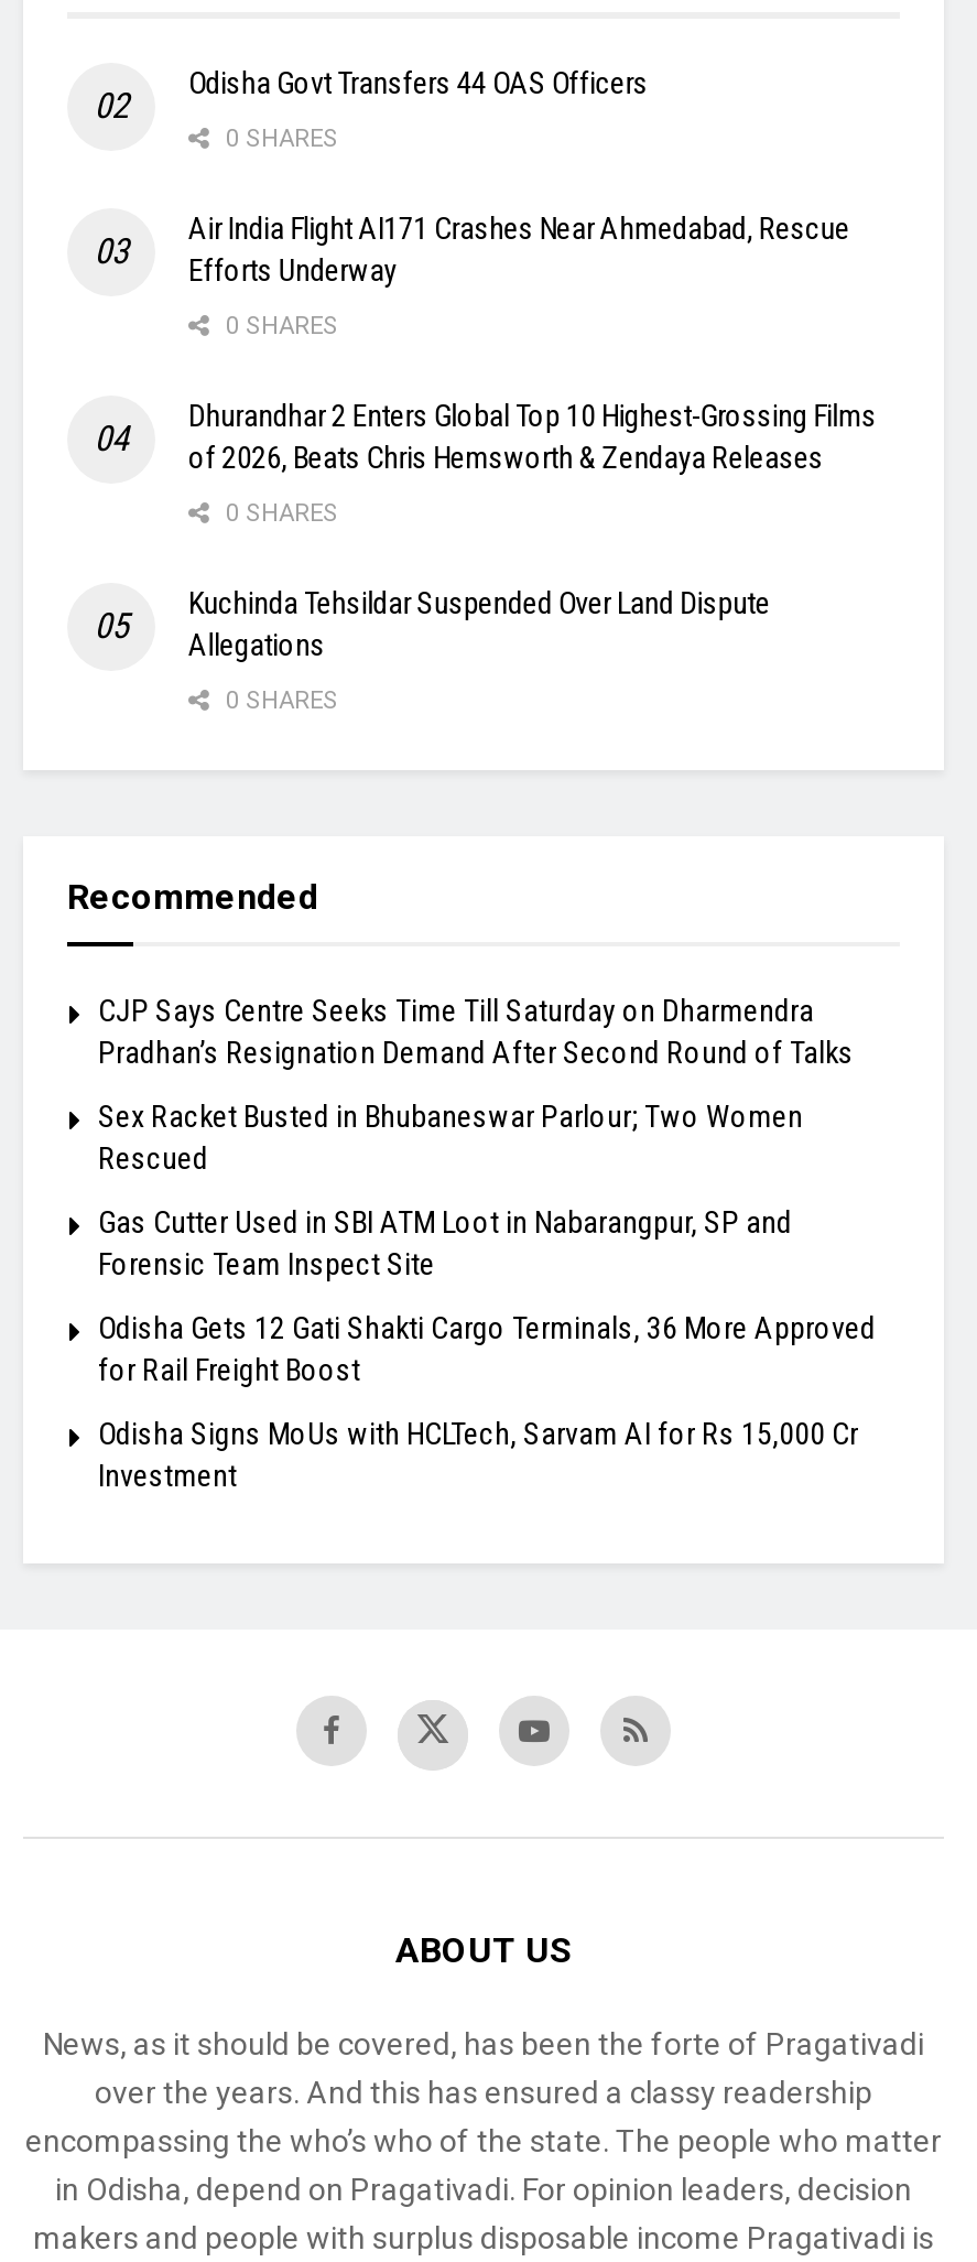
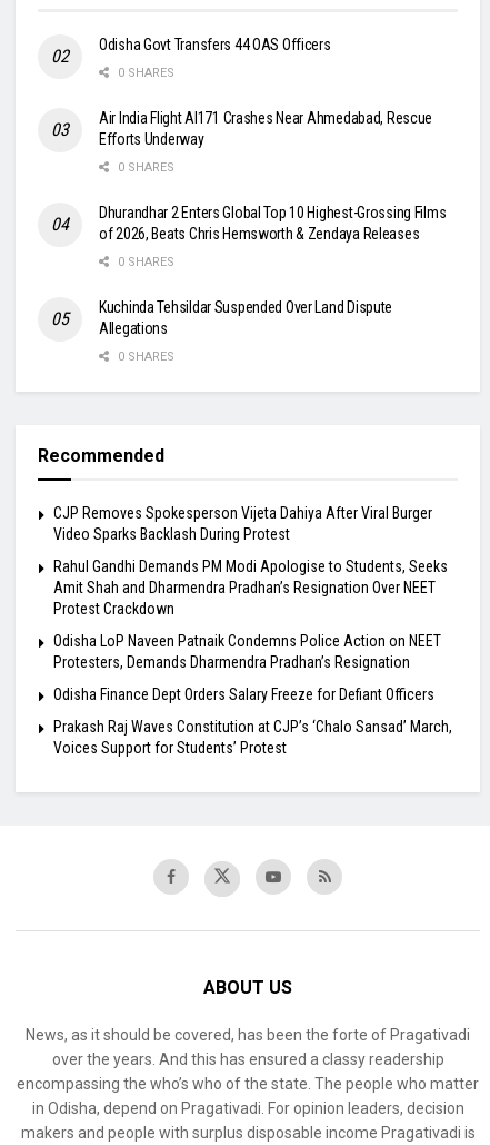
[98,992,854,1069] CJP Says Centre Seeks Time Till Saturday on Dharmendra | Pradhan’s Resignation Demand After Second Round of Talks -> [53,504,432,543] CJP Removes Spokesperson Vijeta Dahiya After Viral Burger | Video Sparks Backlash During Protest
[98,1098,803,1175] Sex Racket Busted in Bhubaneswar Parlour; Two Women | Rescued -> [53,557,448,617] Rahul Gandhi Demands PM Modi Apologise to Students, Seeks | Amit Shah and Dharmendra Pradhan’s Resignation Over NEET | Protest Crackdown
[98,1204,792,1281] Gas Cutter Used in SBI ATM Loot in Nabarangpur, SP and | Forensic Team Inspect Site -> [53,632,441,671] Odisha LoP Naveen Patnaik Condemns Police Action on NEET | Protesters, Demands Dharmendra Pradhan’s Resignation
[98,1310,876,1387] Odisha Gets 12 Gati Shakti Cargo Terminals, 36 More Approved | for Rail Freight Boost -> [53,685,434,703] Odisha Finance Dept Orders Salary Freeze for Defiant Officers
[98,1415,858,1493] Odisha Signs MoUs with HCLTech, Sarvam AI for Rs 15,000 Cr | Investment -> [53,717,452,756] Prakash Raj Waves Constitution at CJP’s ‘Chalo Sansad’ March, | Voices Support for Students’ Protest

